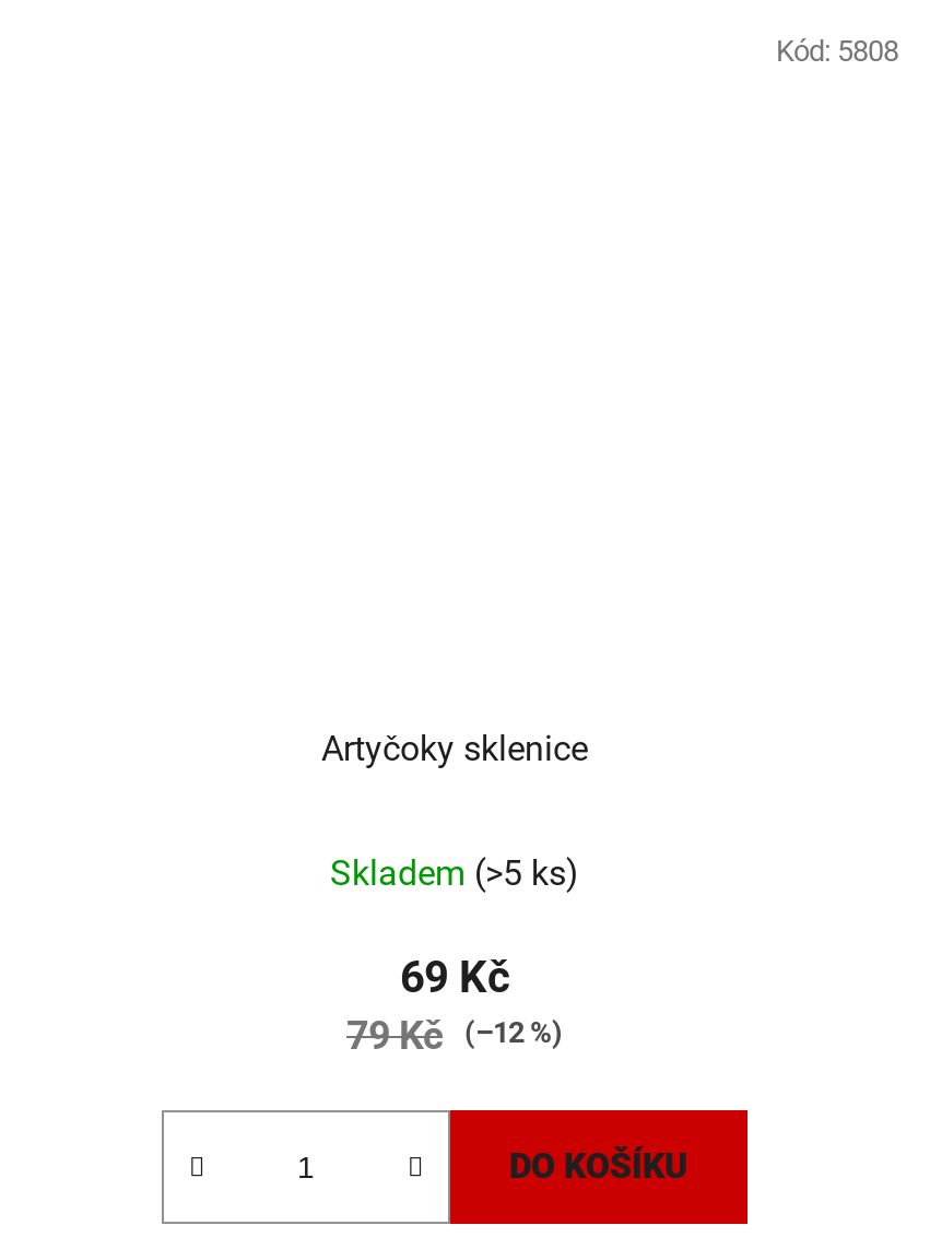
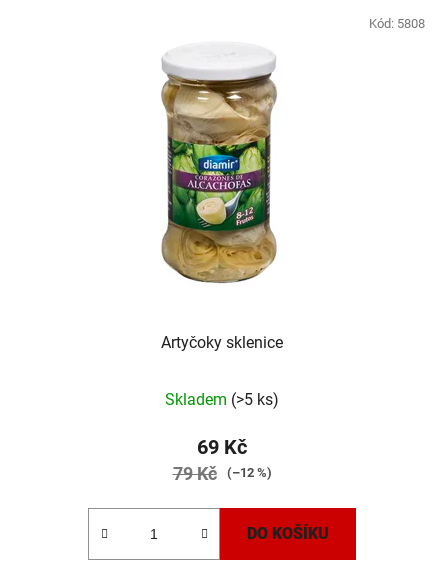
none -> [160,53,278,284] [image]

